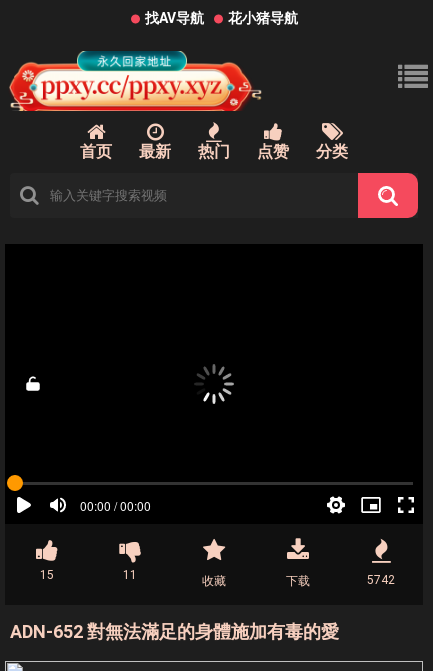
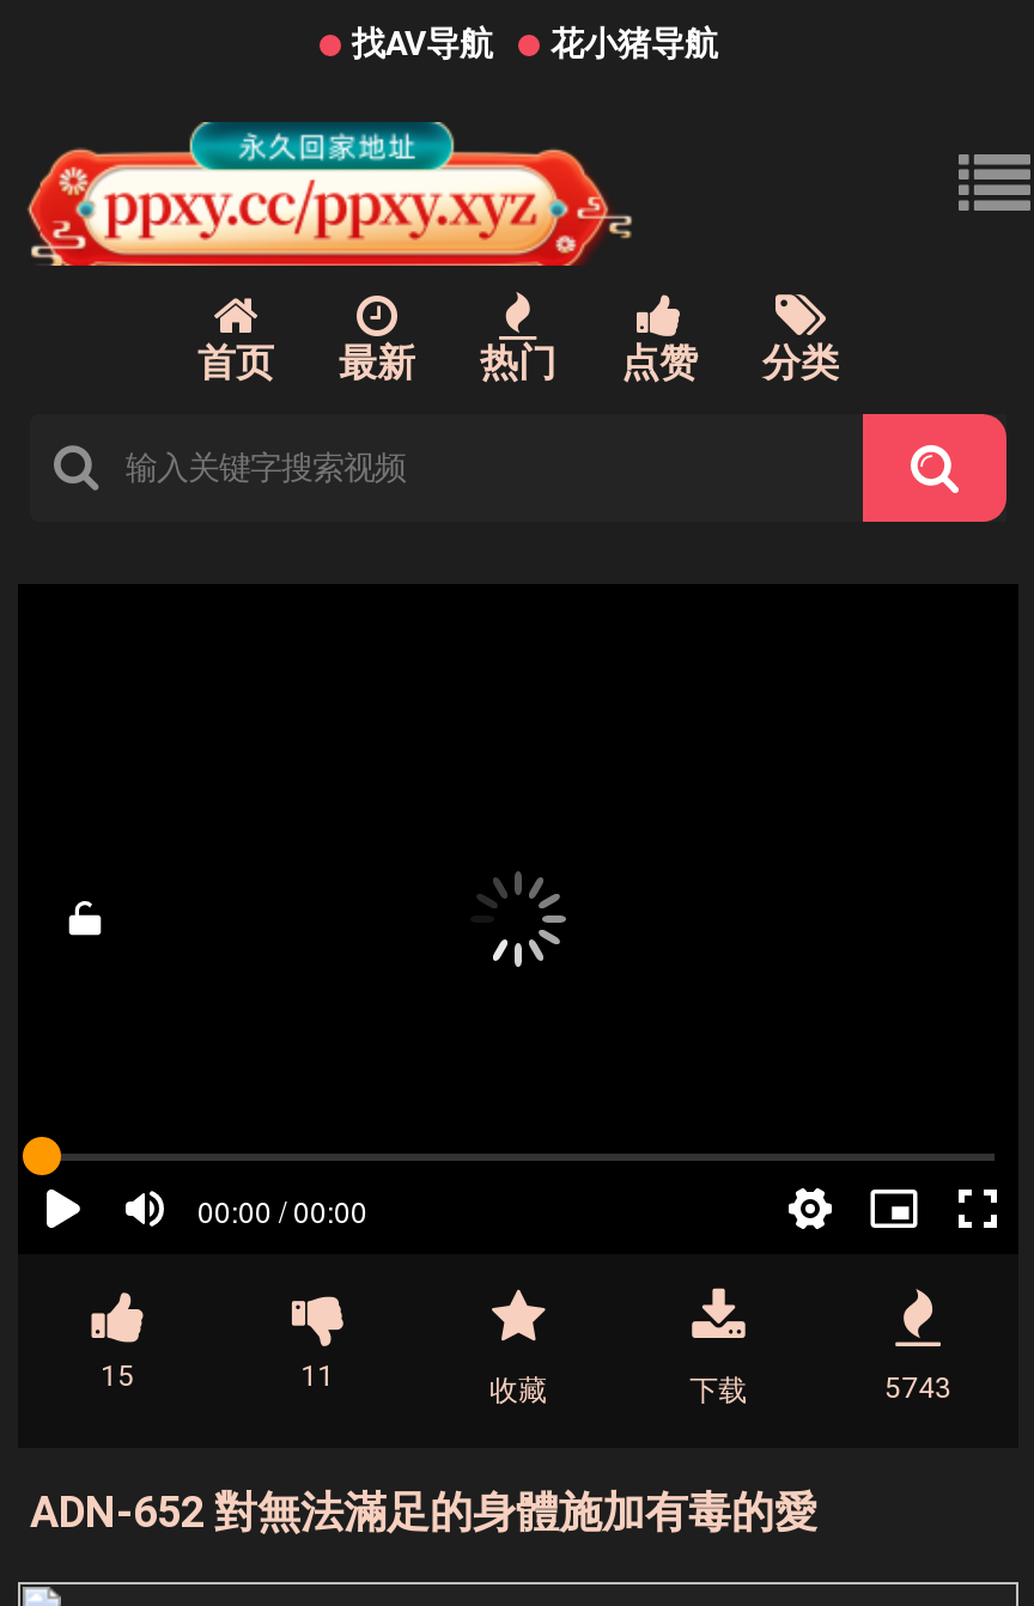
[367,573,395,587] 5742 -> [885,1371,952,1405] 5743

